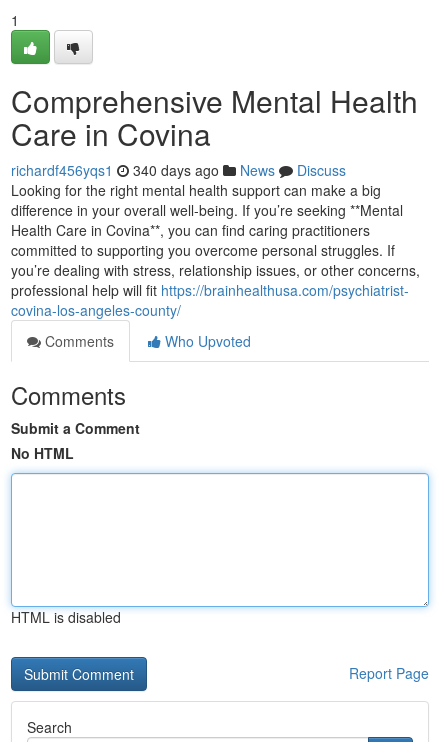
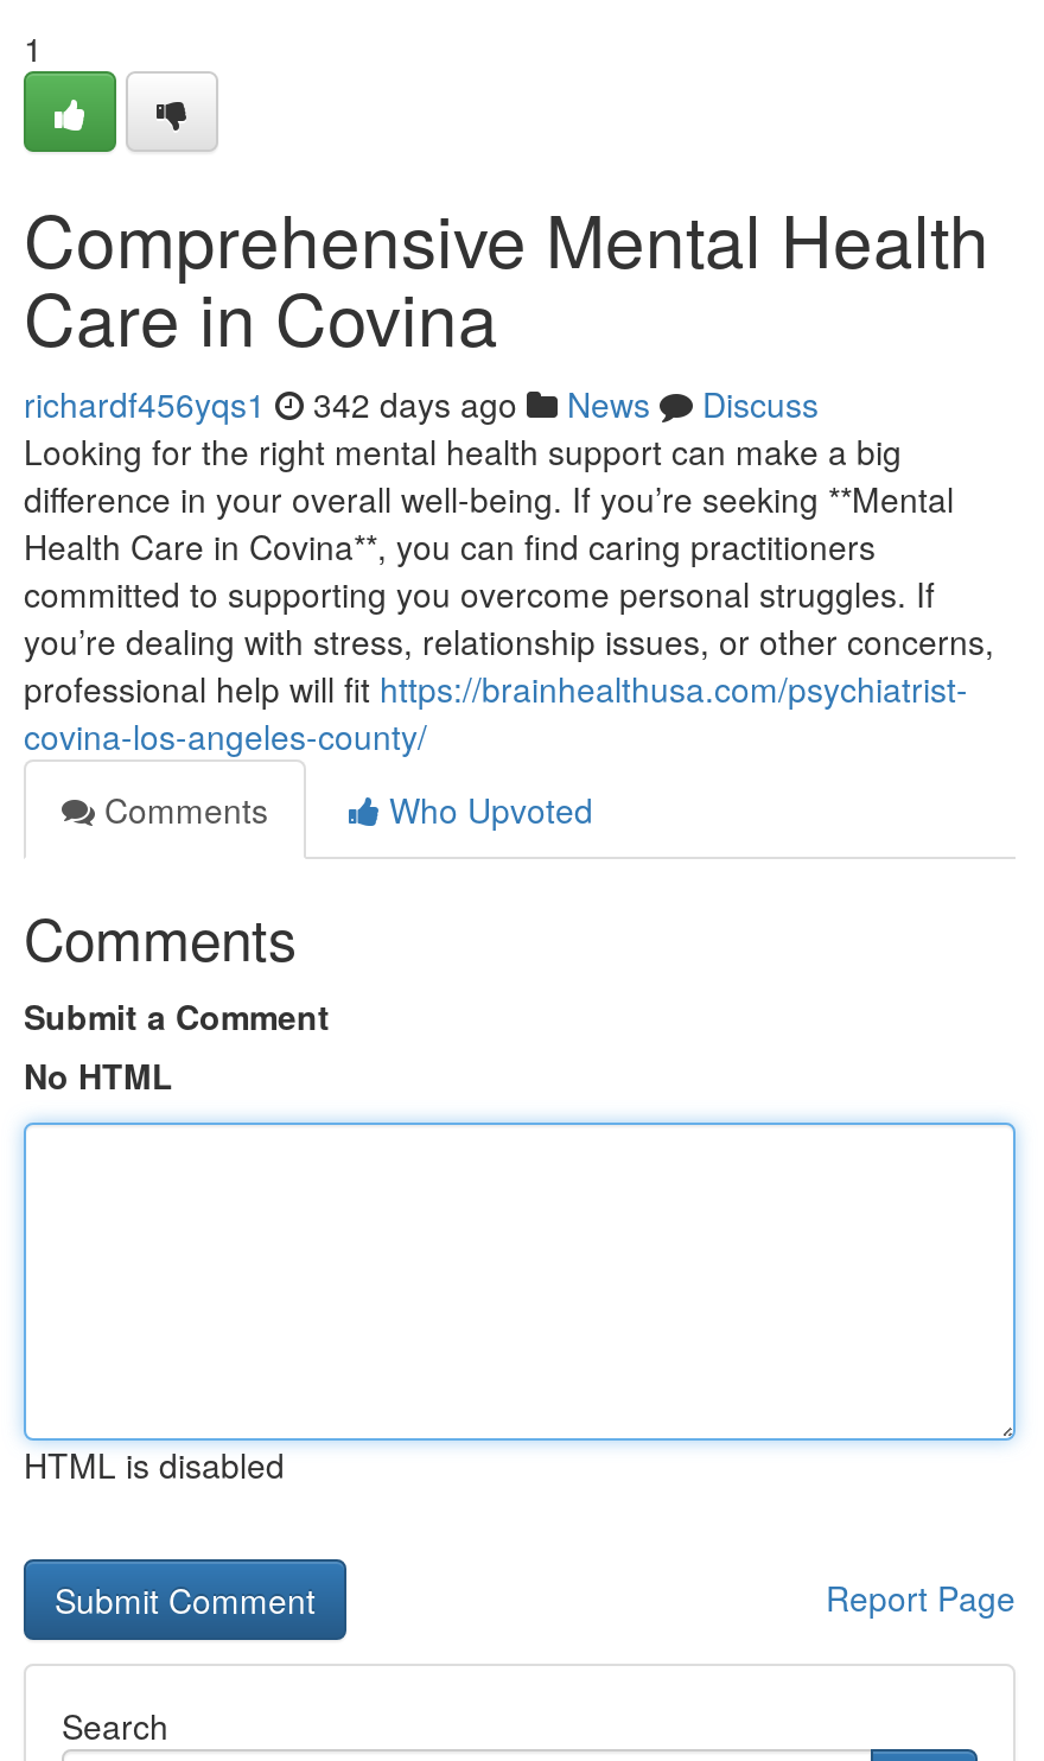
[11,160,346,180] richardf456yqs1 340 days ago News Discuss -> [24,380,819,427] richardf456yqs1 342 days ago News Discuss

